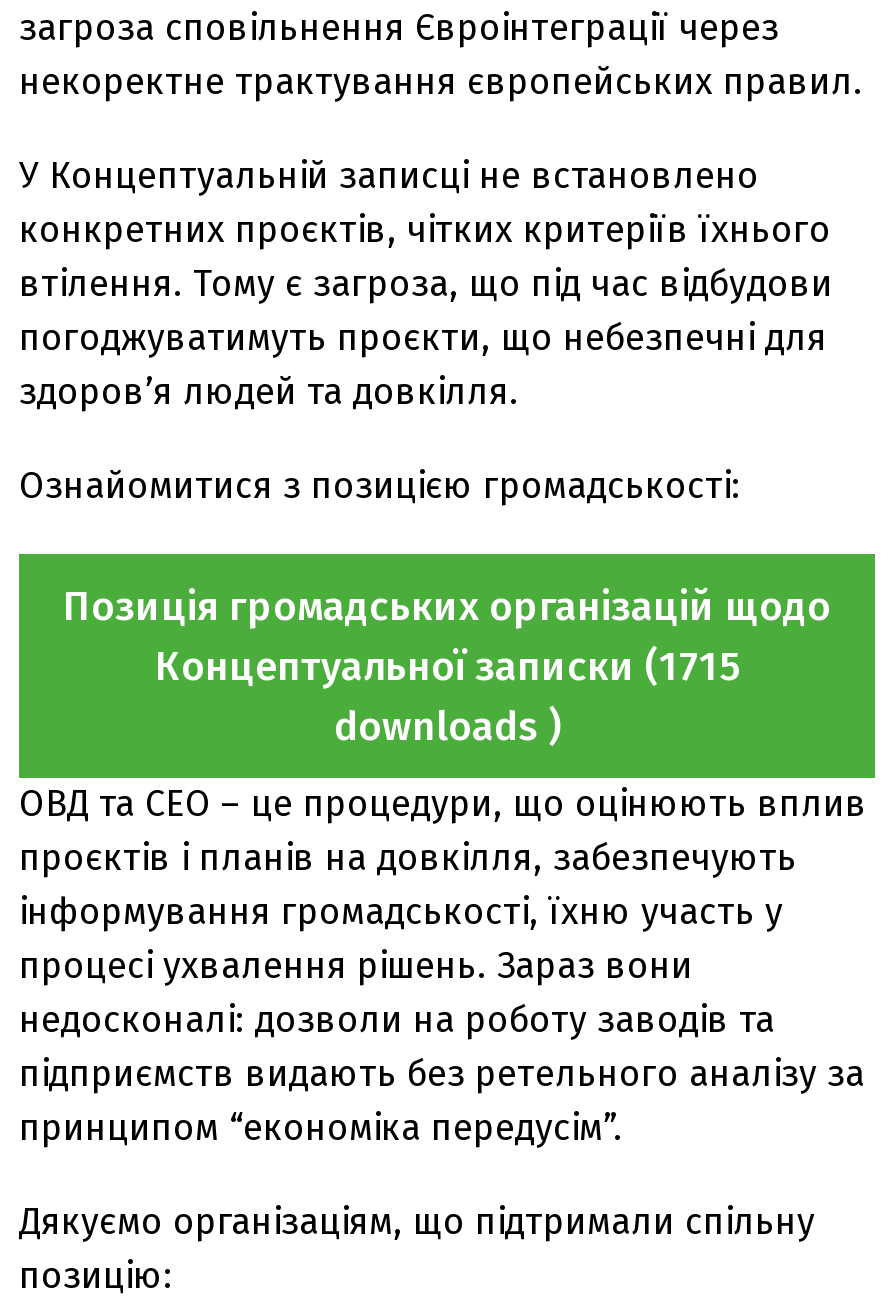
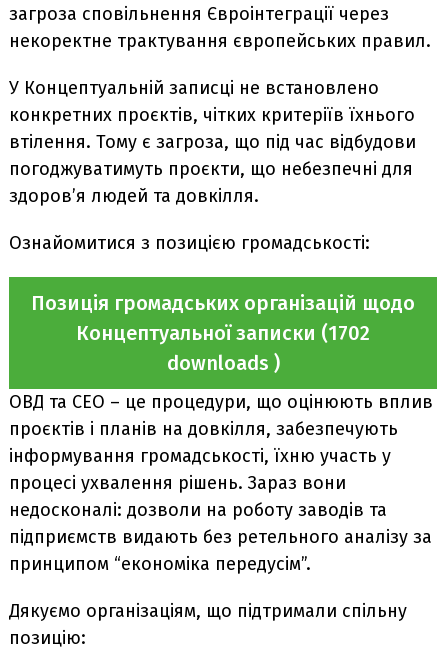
[155,642,739,690] Концептуальної записки (1715 -> [76,321,370,345] Концептуальної записки (1702

